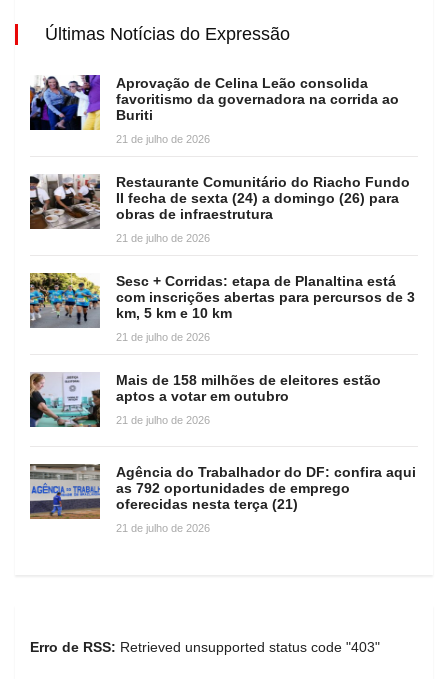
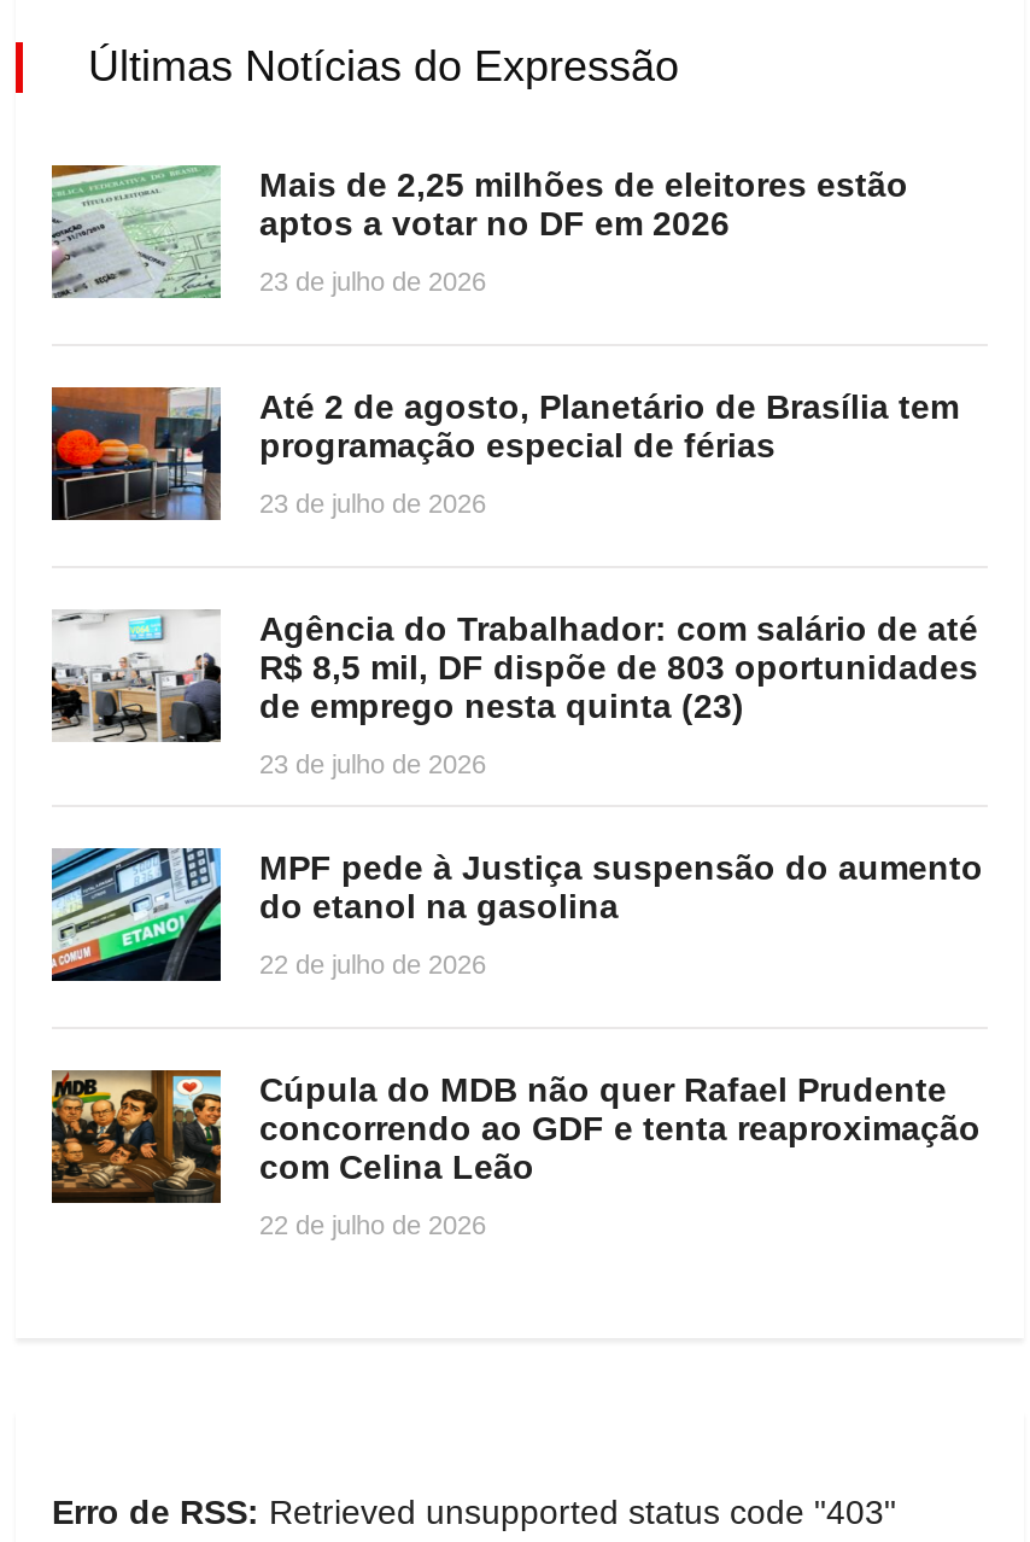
[29,74,399,131] [image] | Aprovação de Celina Leão consolida | favoritismo da governadora na corrida ao | Buriti -> [49,163,908,300] [image] | Mais de 2,25 milhões de eleitores estão | aptos a votar no DF em 2026
[116,133,210,145] 21 de julho de 2026 -> [259,266,486,295] 23 de julho de 2026
[29,173,410,230] [image] | Restaurante Comunitário do Riacho Fundo | II fecha de sexta (24) a domingo (26) para | obras de infraestrutura -> [49,385,959,522] [image] | Até 2 de agosto, Planetário de Brasília tem | programação especial de férias
[116,232,210,244] 21 de julho de 2026 -> [259,488,486,517] 23 de julho de 2026
[29,272,415,328] [image] | Sesc + Corridas: etapa de Planaltina está | com inscrições abertas para percursos de 3 | km, 5 km e 10 km -> [49,609,978,742] [image] | Agência do Trabalhador: com salário de até | R$ 8,5 mil, DF dispõe de 803 oportunidades | de emprego nesta quinta (23)
[116,331,210,343] 21 de julho de 2026 -> [259,749,486,778] 23 de julho de 2026
[29,372,381,428] [image] | Mais de 158 milhões de eleitores estão | aptos a votar em outubro -> [49,846,983,983] [image] | MPF pede à Justiça suspensão do aumento | do etanol na gasolina
[116,414,210,426] 21 de julho de 2026 -> [259,949,486,978] 22 de julho de 2026
[29,463,416,520] [image] | Agência do Trabalhador do DF: confira aqui | as 792 oportunidades de emprego | oferecidas nesta terça (21) -> [49,1068,981,1205] [image] | Cúpula do MDB não quer Rafael Prudente | concorrendo ao GDF e tenta reaproximação | com Celina Leão
[116,522,210,534] 21 de julho de 2026 -> [259,1210,486,1239] 22 de julho de 2026

